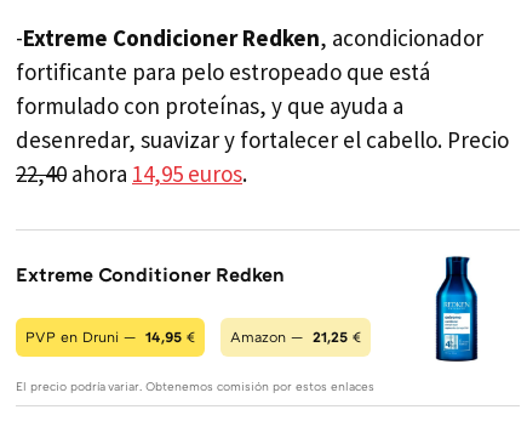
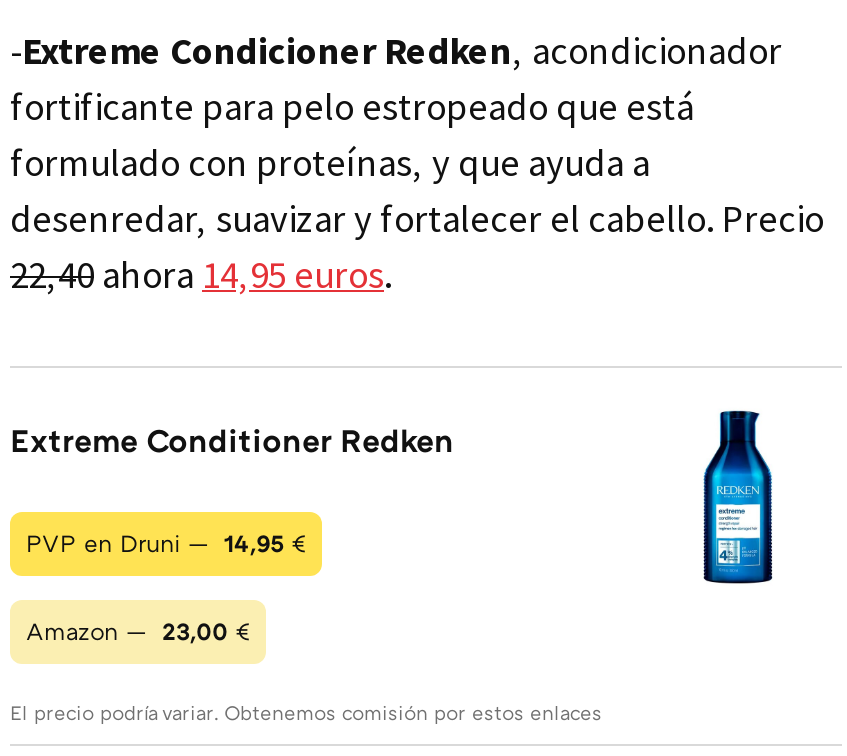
[230,327,361,345] Amazon — 21,25 € -> [26,615,250,645] Amazon — 23,00 €

